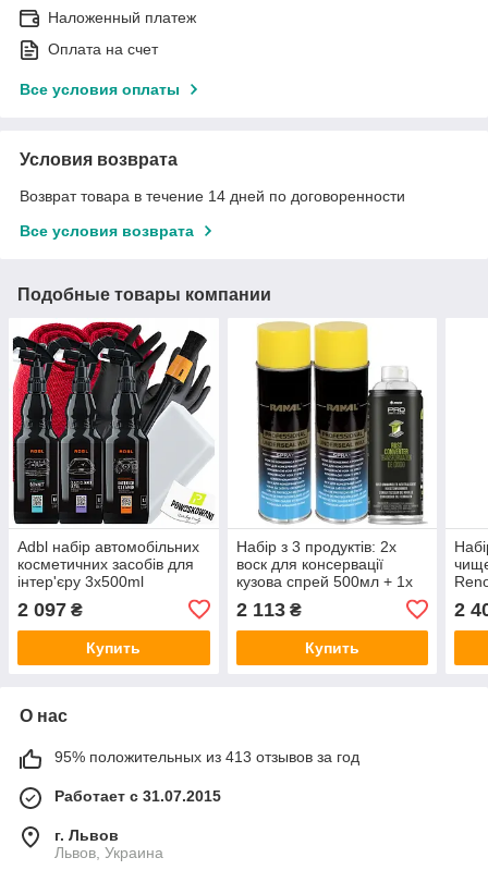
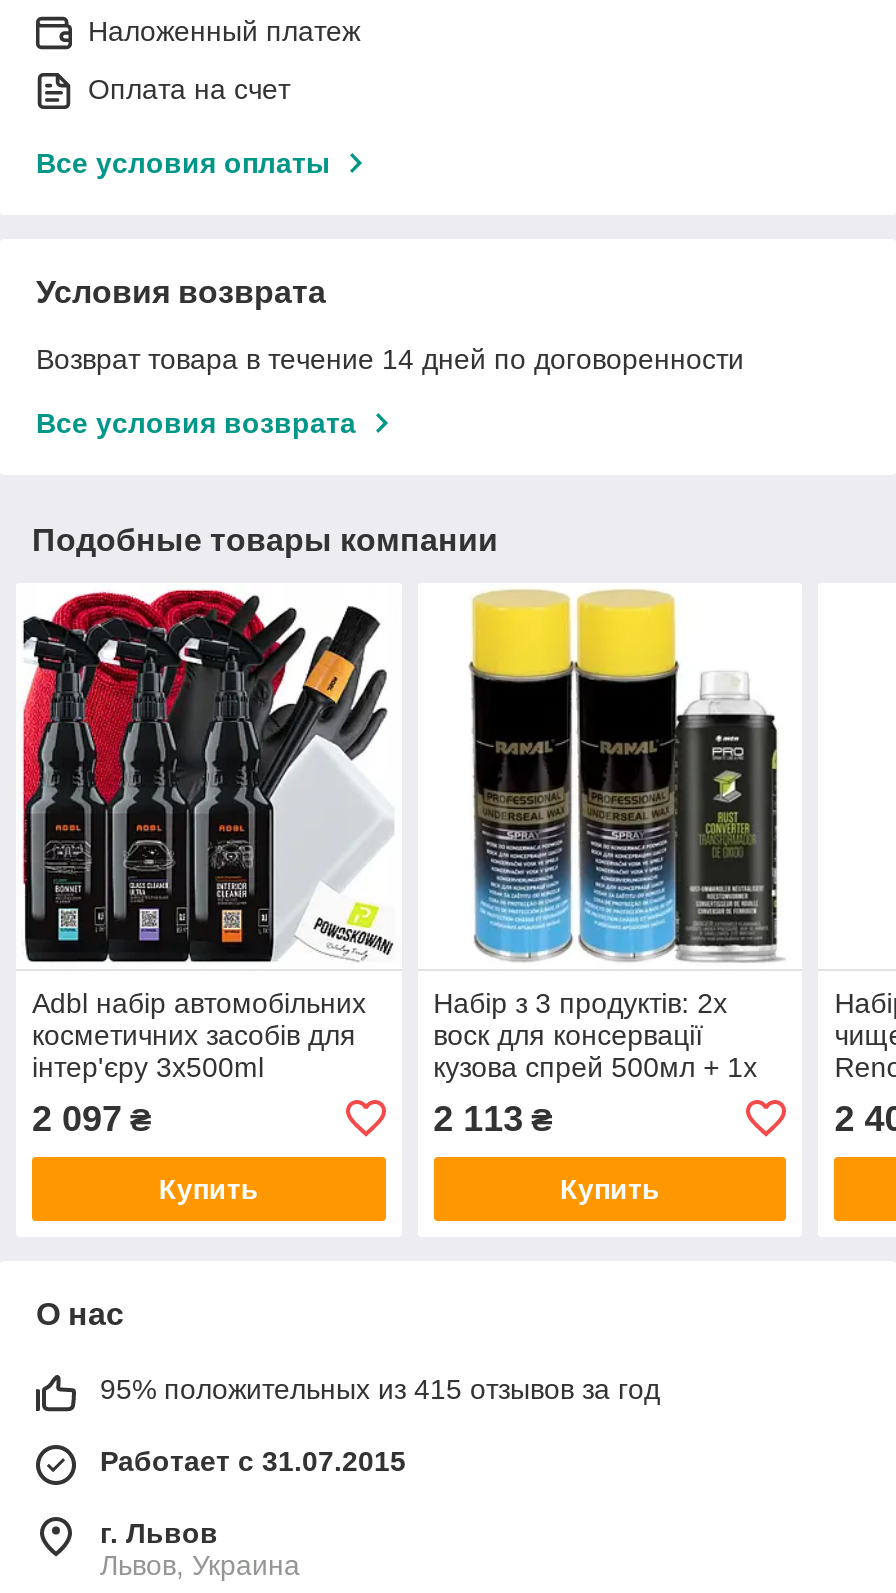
[54,748,359,765] 95% положительных из 413 отзывов за год -> [100,1373,660,1405] 95% положительных из 415 отзывов за год

